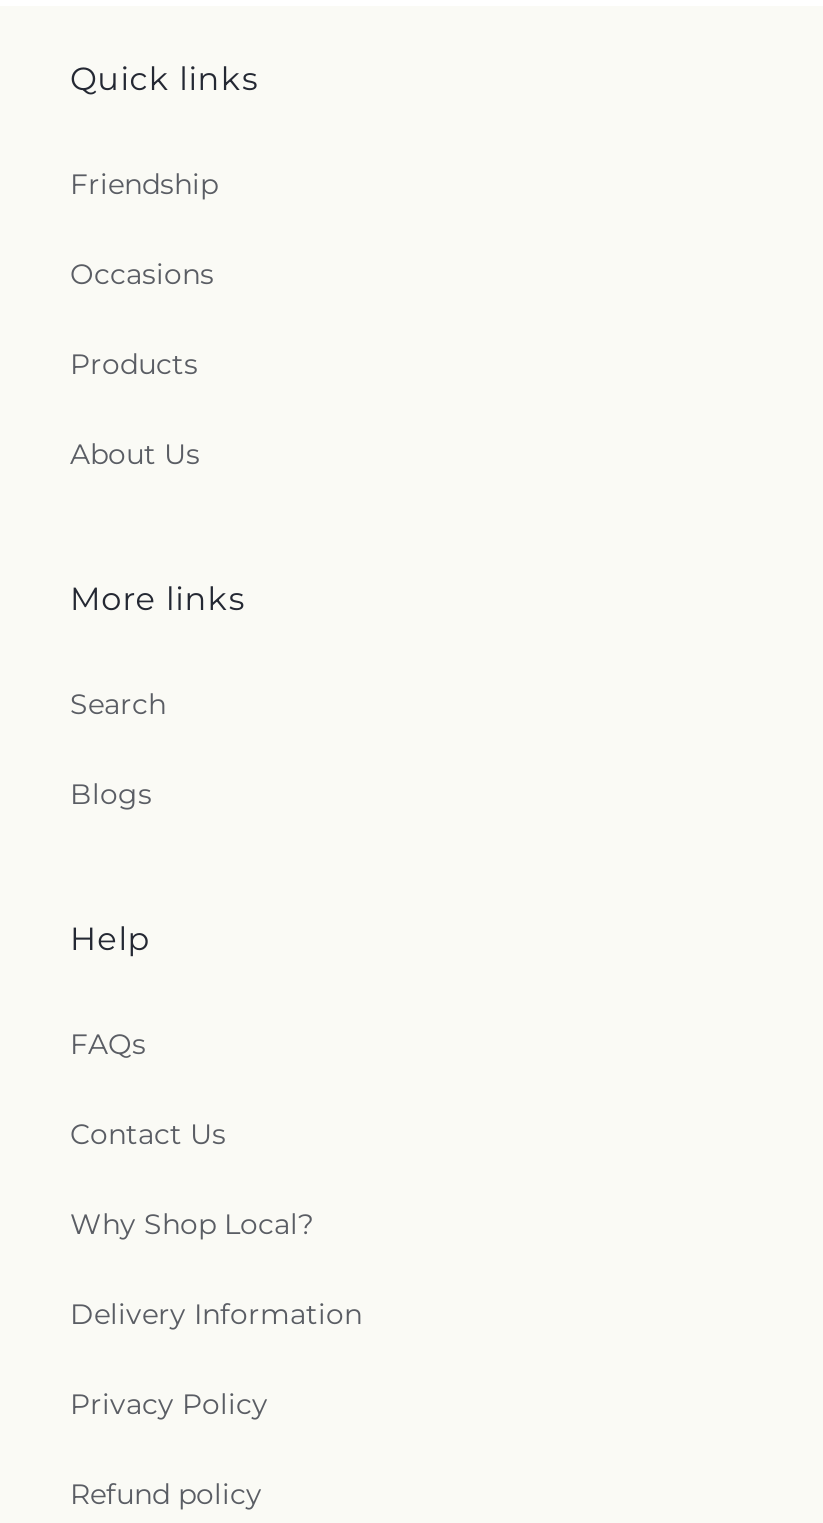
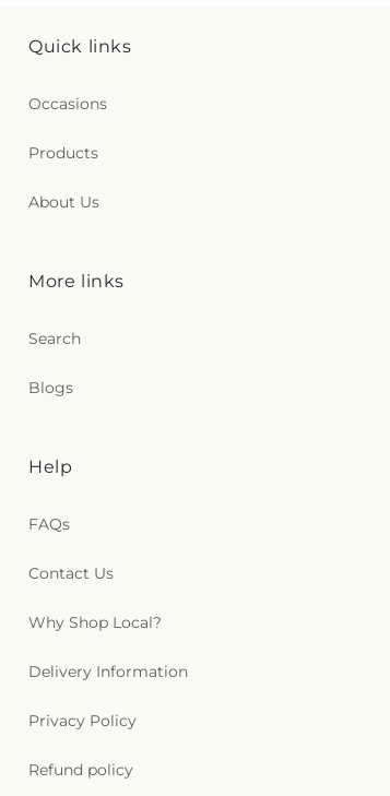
[70,166,218,202] Friendship -> none

